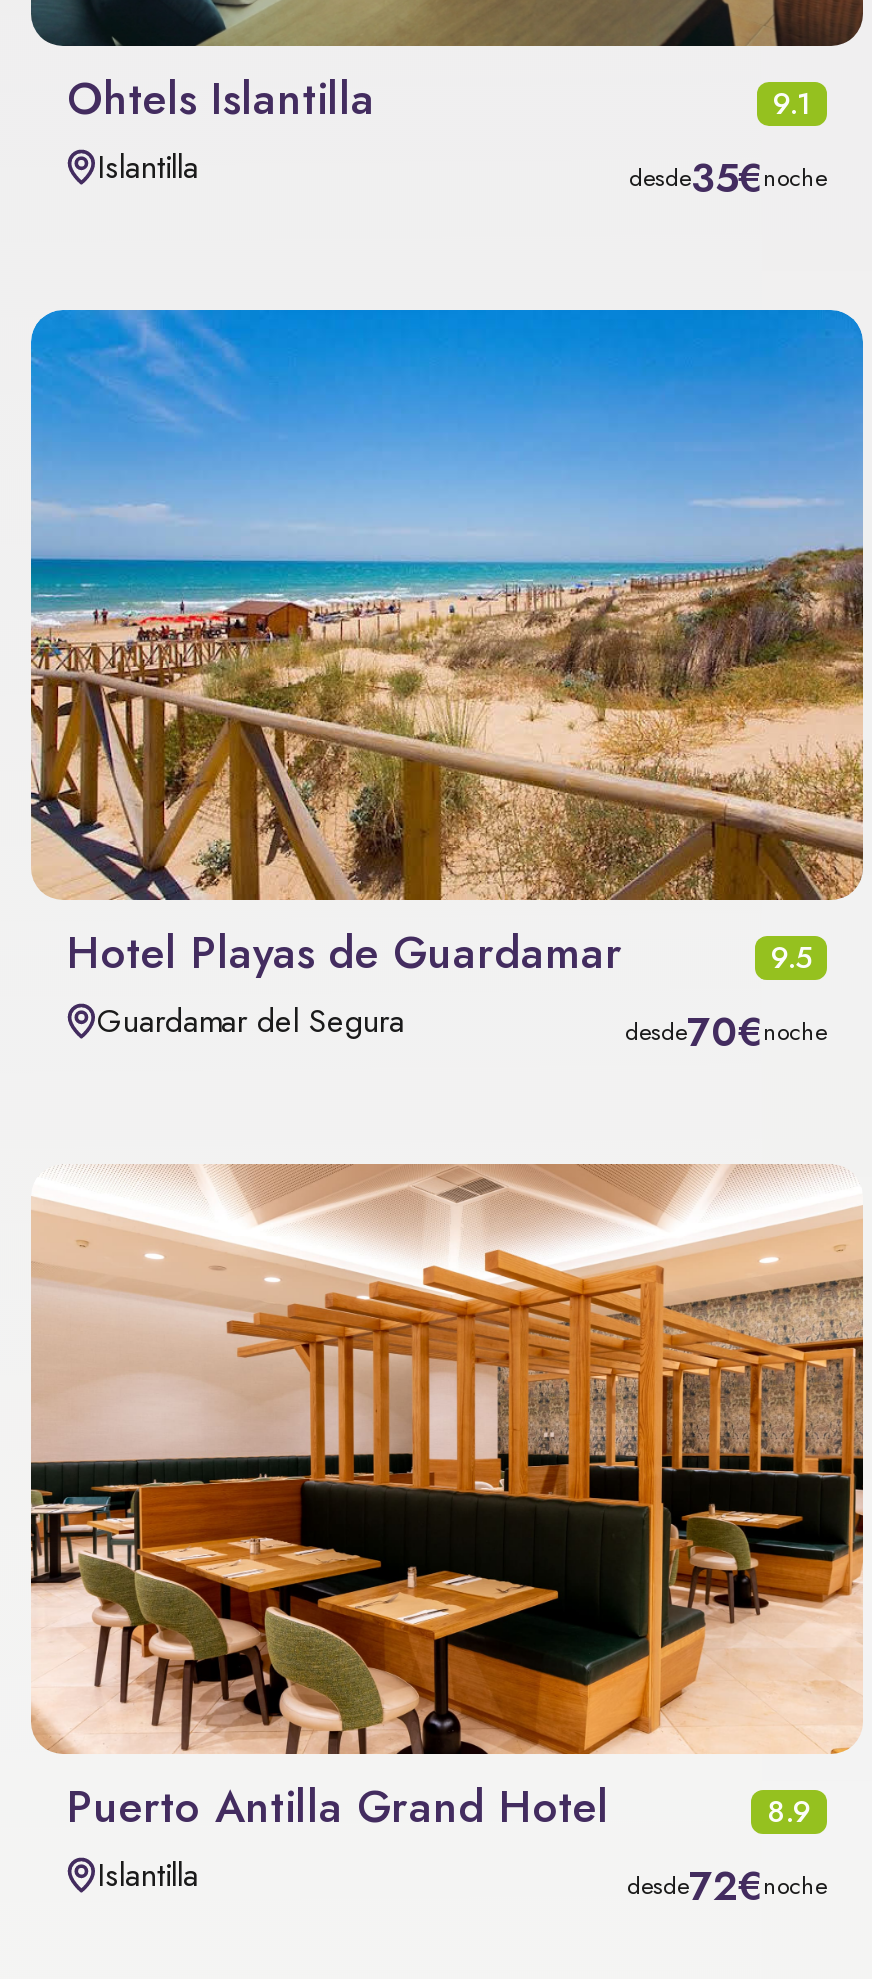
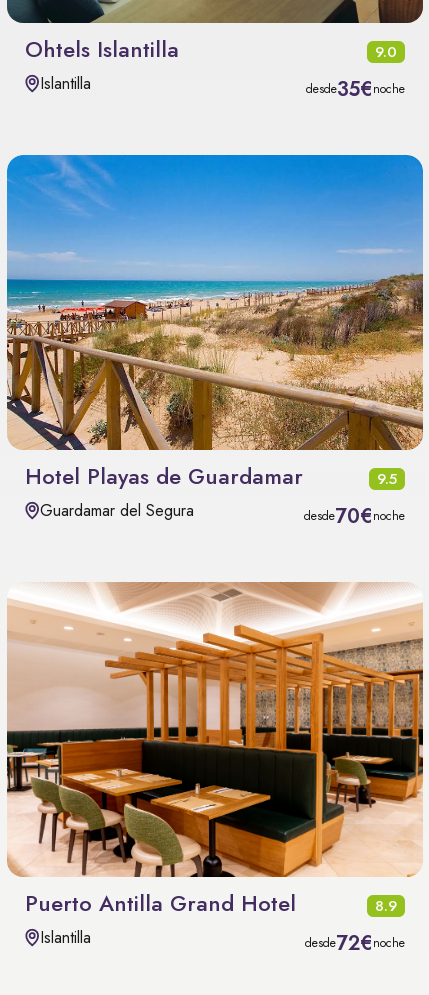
[773,83,811,127] 9.1 -> [375,41,397,63] 9.0

